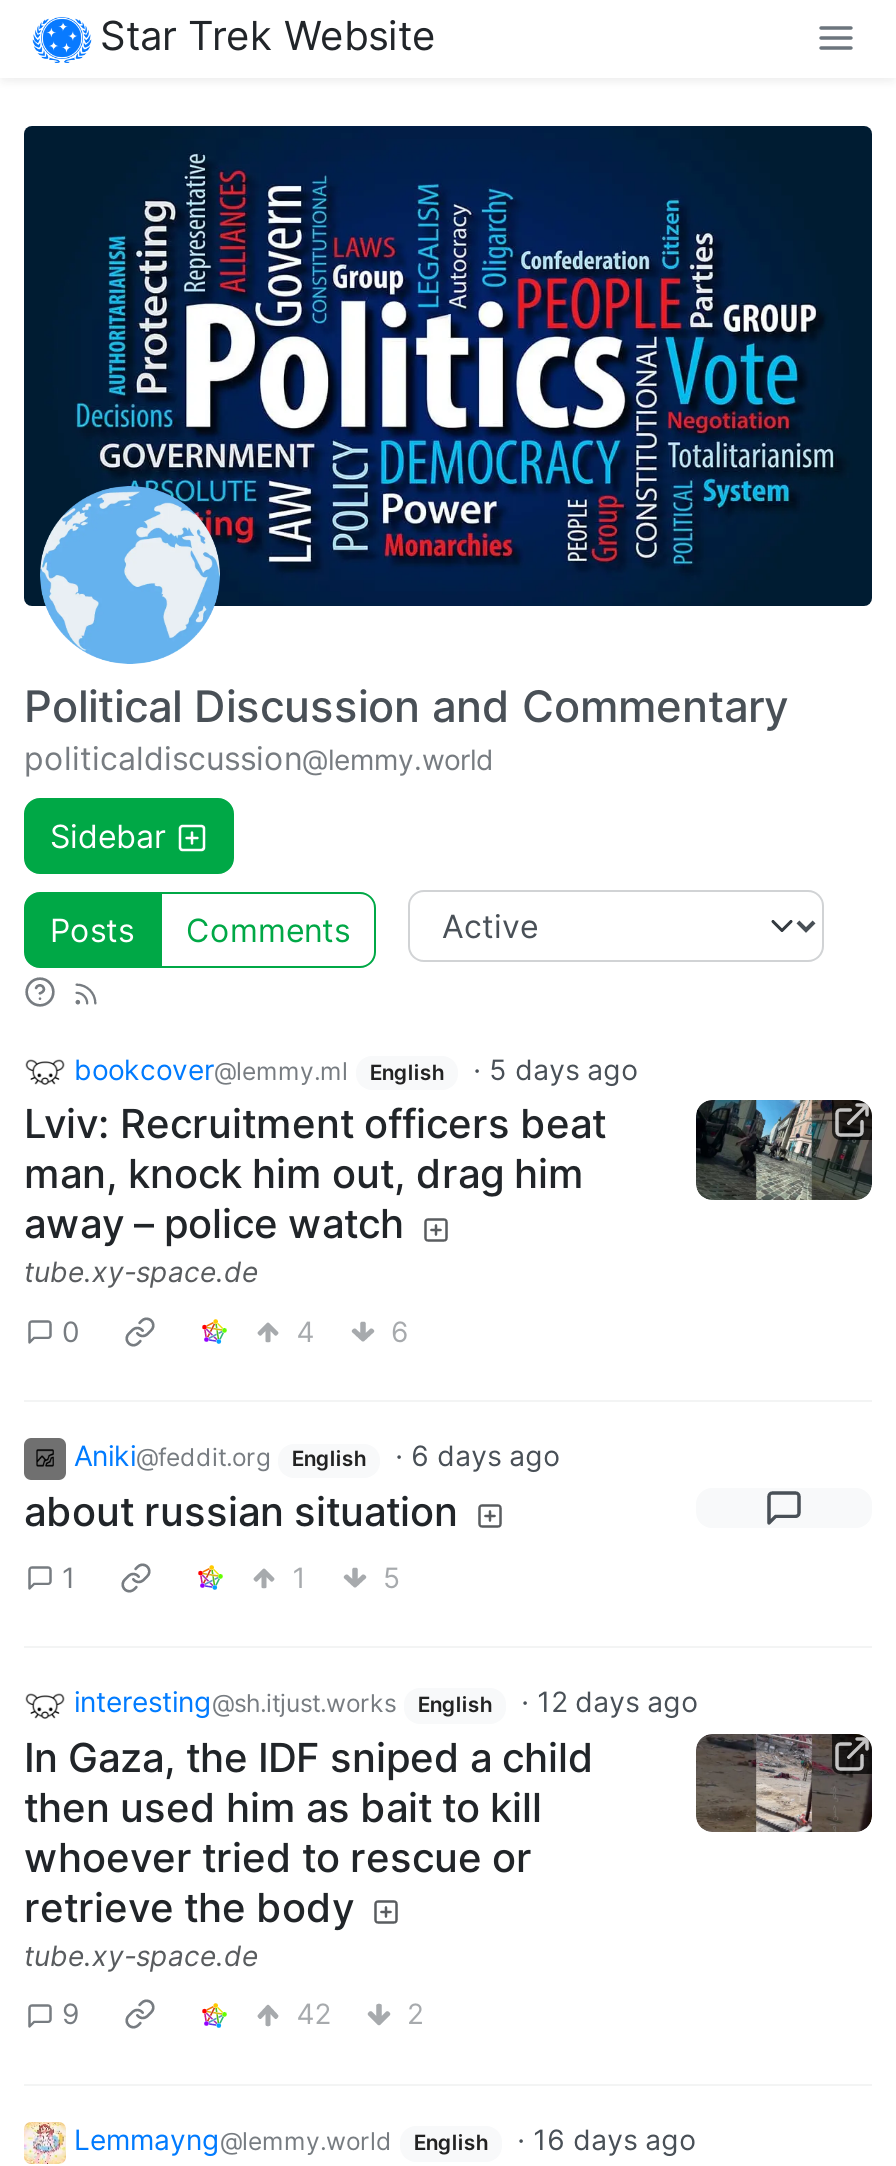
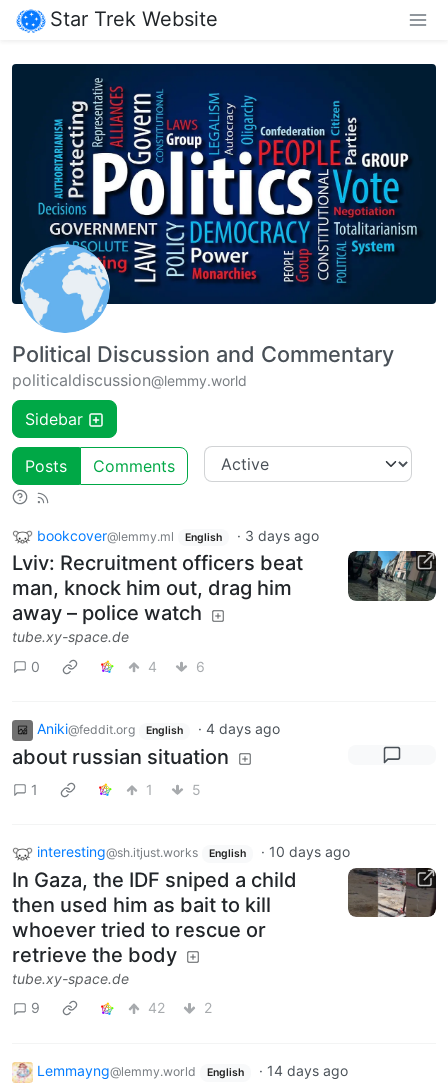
[74,1052,637,1086] bookcover@lemmy.ml English · 5 days ago -> [37,527,319,544] bookcover@lemmy.ml English · 3 days ago
[74,1439,559,1473] Aniki@feddit.org English · 6 days ago -> [37,720,280,737] Aniki@feddit.org English · 4 days ago
[74,1684,697,1718] interesting@sh.itjust.works English · 12 days ago -> [37,843,350,860] interesting@sh.itjust.works English · 10 days ago
[74,2122,695,2156] Lemmayng@lemmy.world English · 16 days ago -> [37,1062,348,1079] Lemmayng@lemmy.world English · 14 days ago

